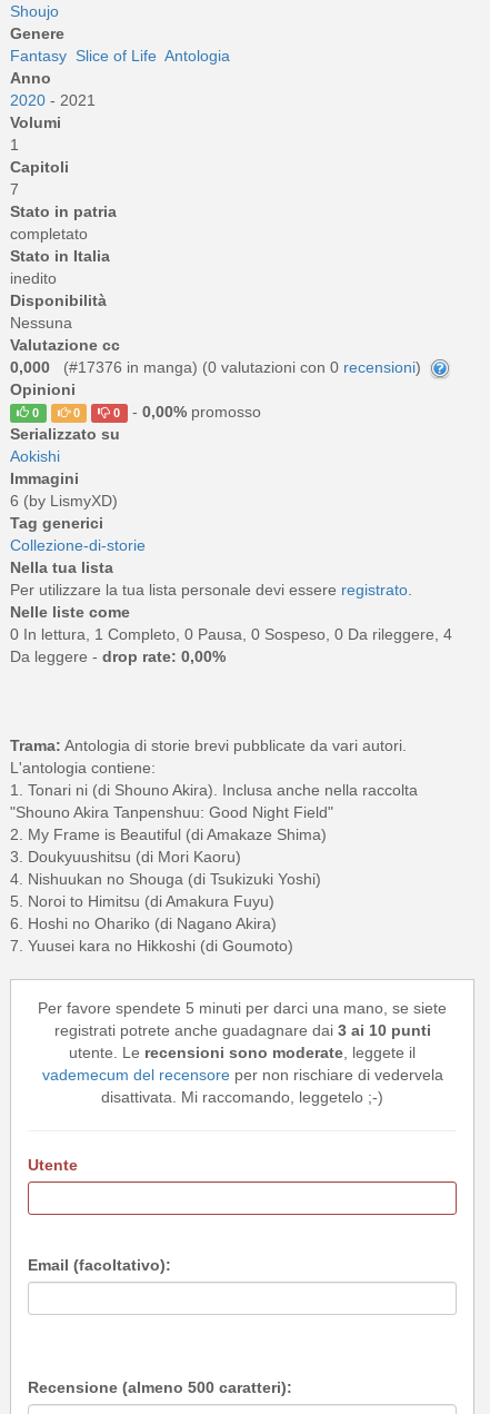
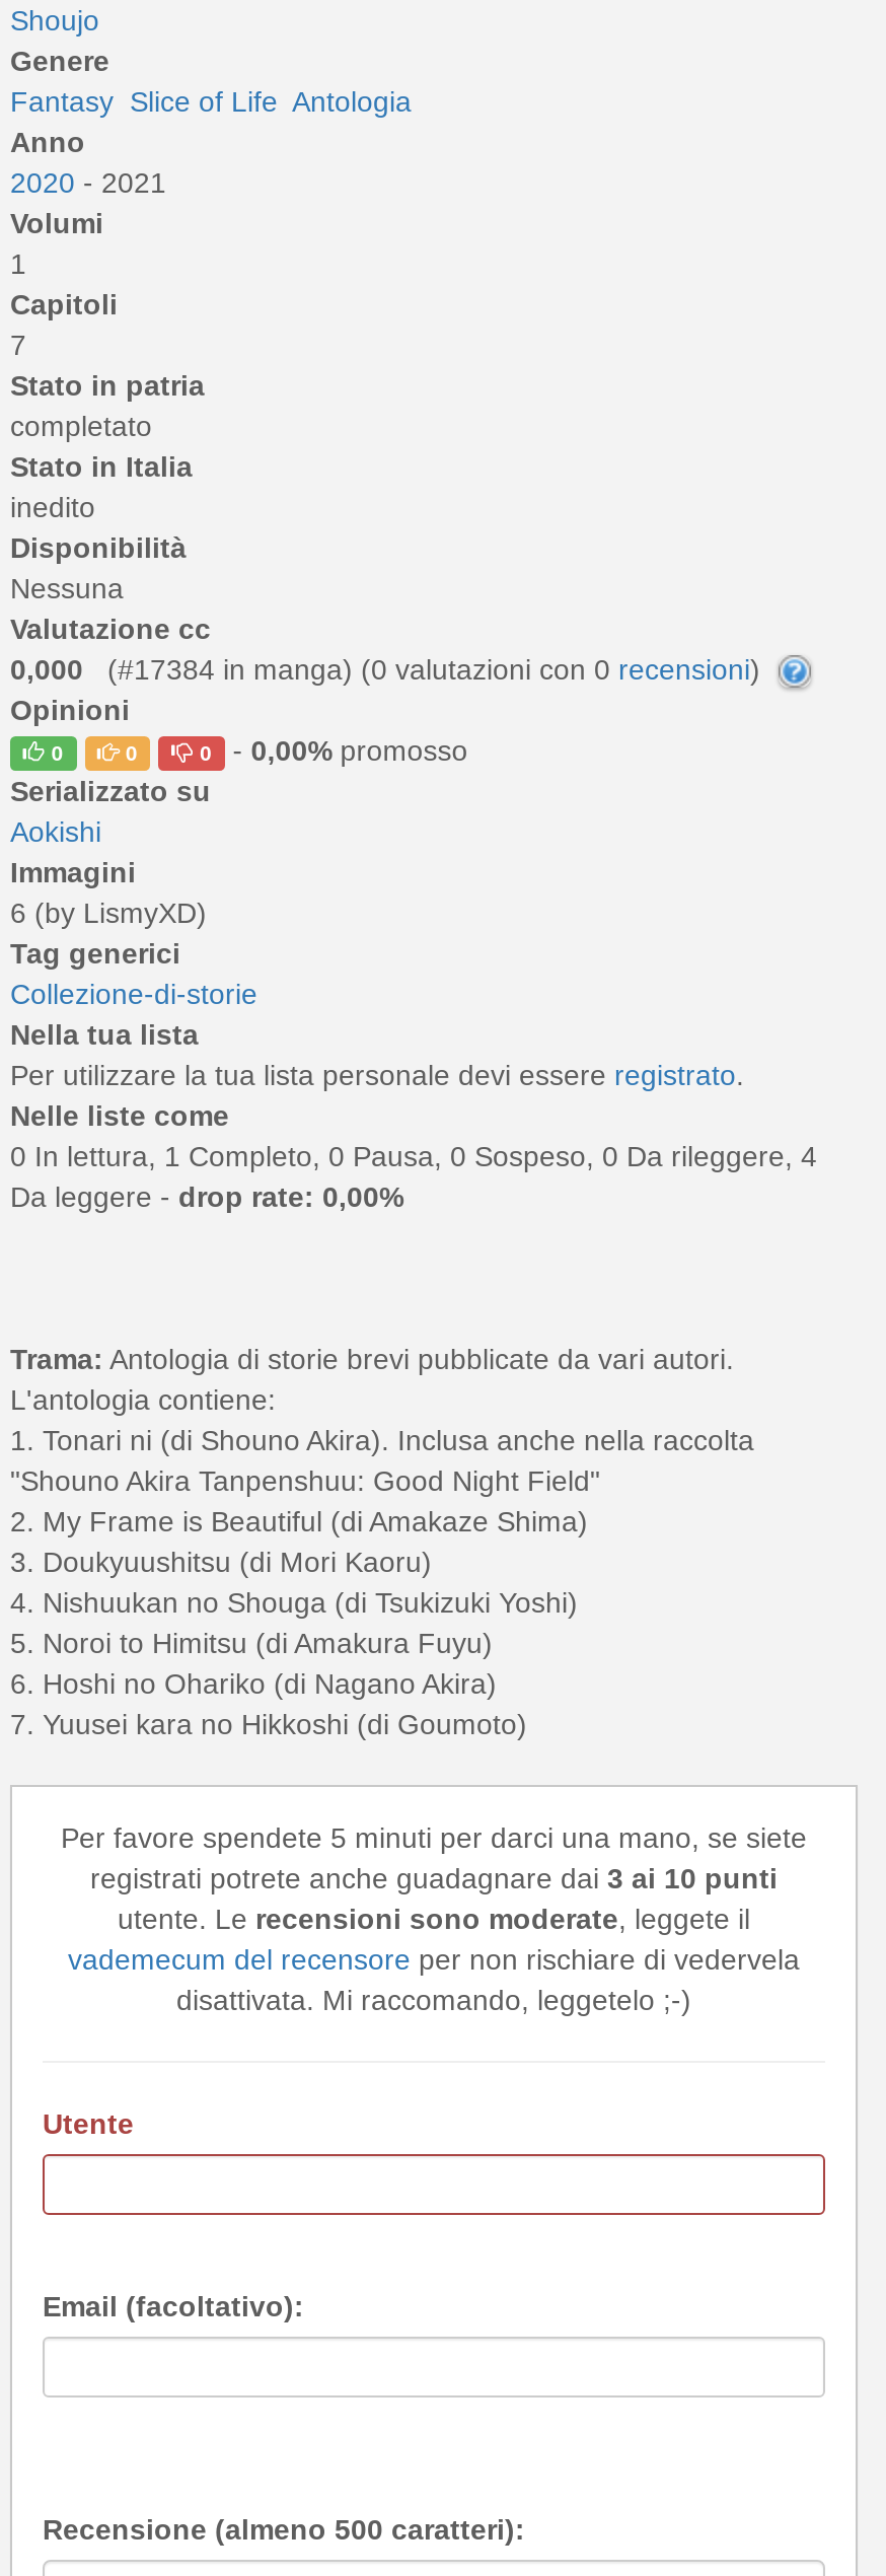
[10,358,430,376] 0,000 (#17376 in manga) (0 valutazioni con 0 recensioni) -> [10,653,777,686] 0,000 (#17384 in manga) (0 valutazioni con 0 recensioni)

